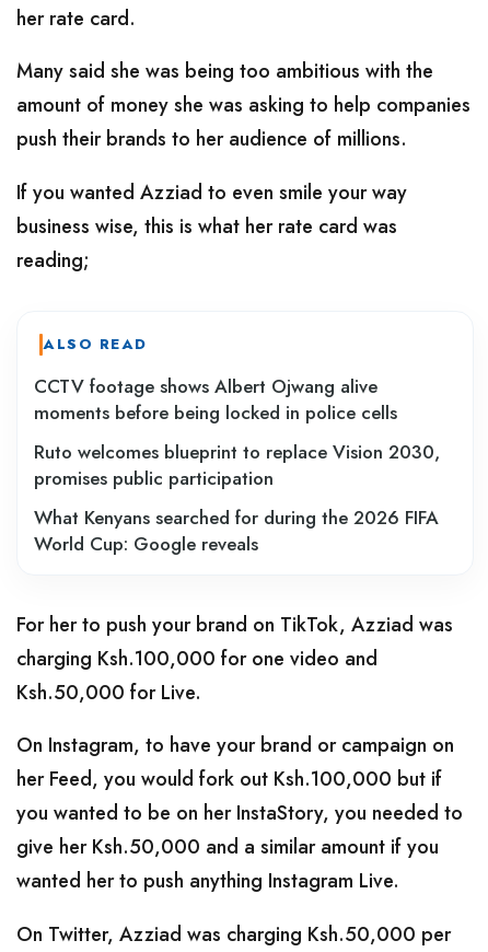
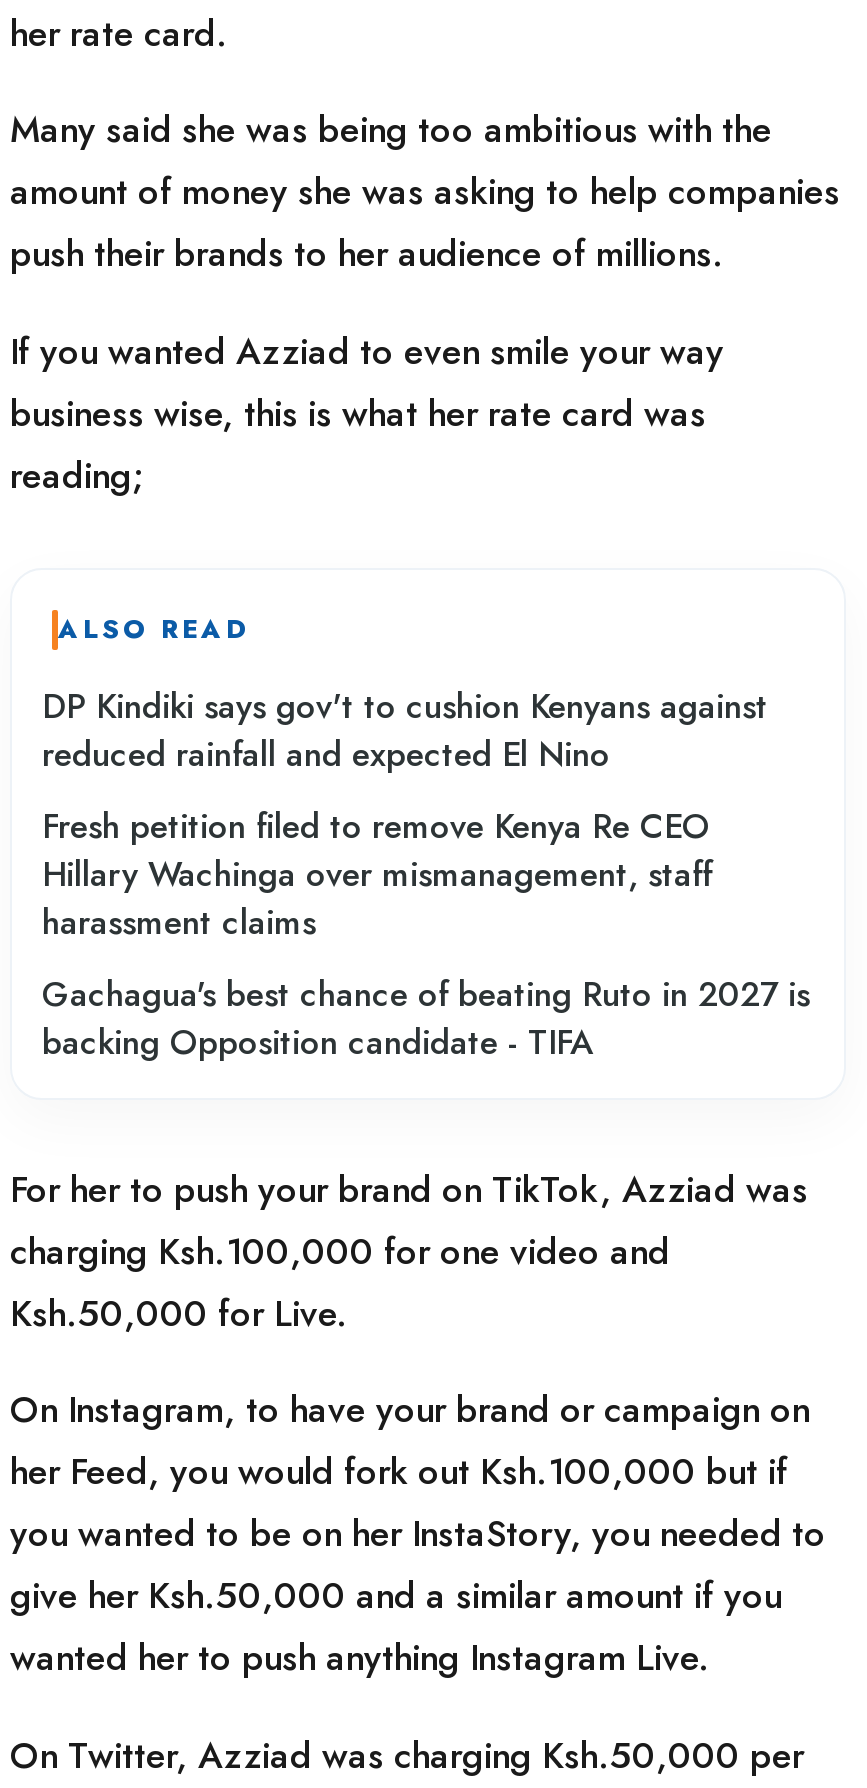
[34,373,397,425] CCTV footage shows Albert Ojwang alive | moments before being locked in police cells -> [42,681,768,777] DP Kindiki says gov't to cushion Kenyans against | reduced rainfall and expected El Nino
[34,438,440,491] Ruto welcomes blueprint to replace Vision 2030, | promises public participation -> [42,801,712,945] Fresh petition filed to remove Kenya Re CEO | Hillary Wachinga over mismanagement, staff | harassment claims
[34,504,439,557] What Kenyans searched for during the 2026 FIFA | World Cup: Google reveals -> [42,969,810,1065] Gachagua's best chance of beating Ruto in 2027 is | backing Opposition candidate - TIFA

